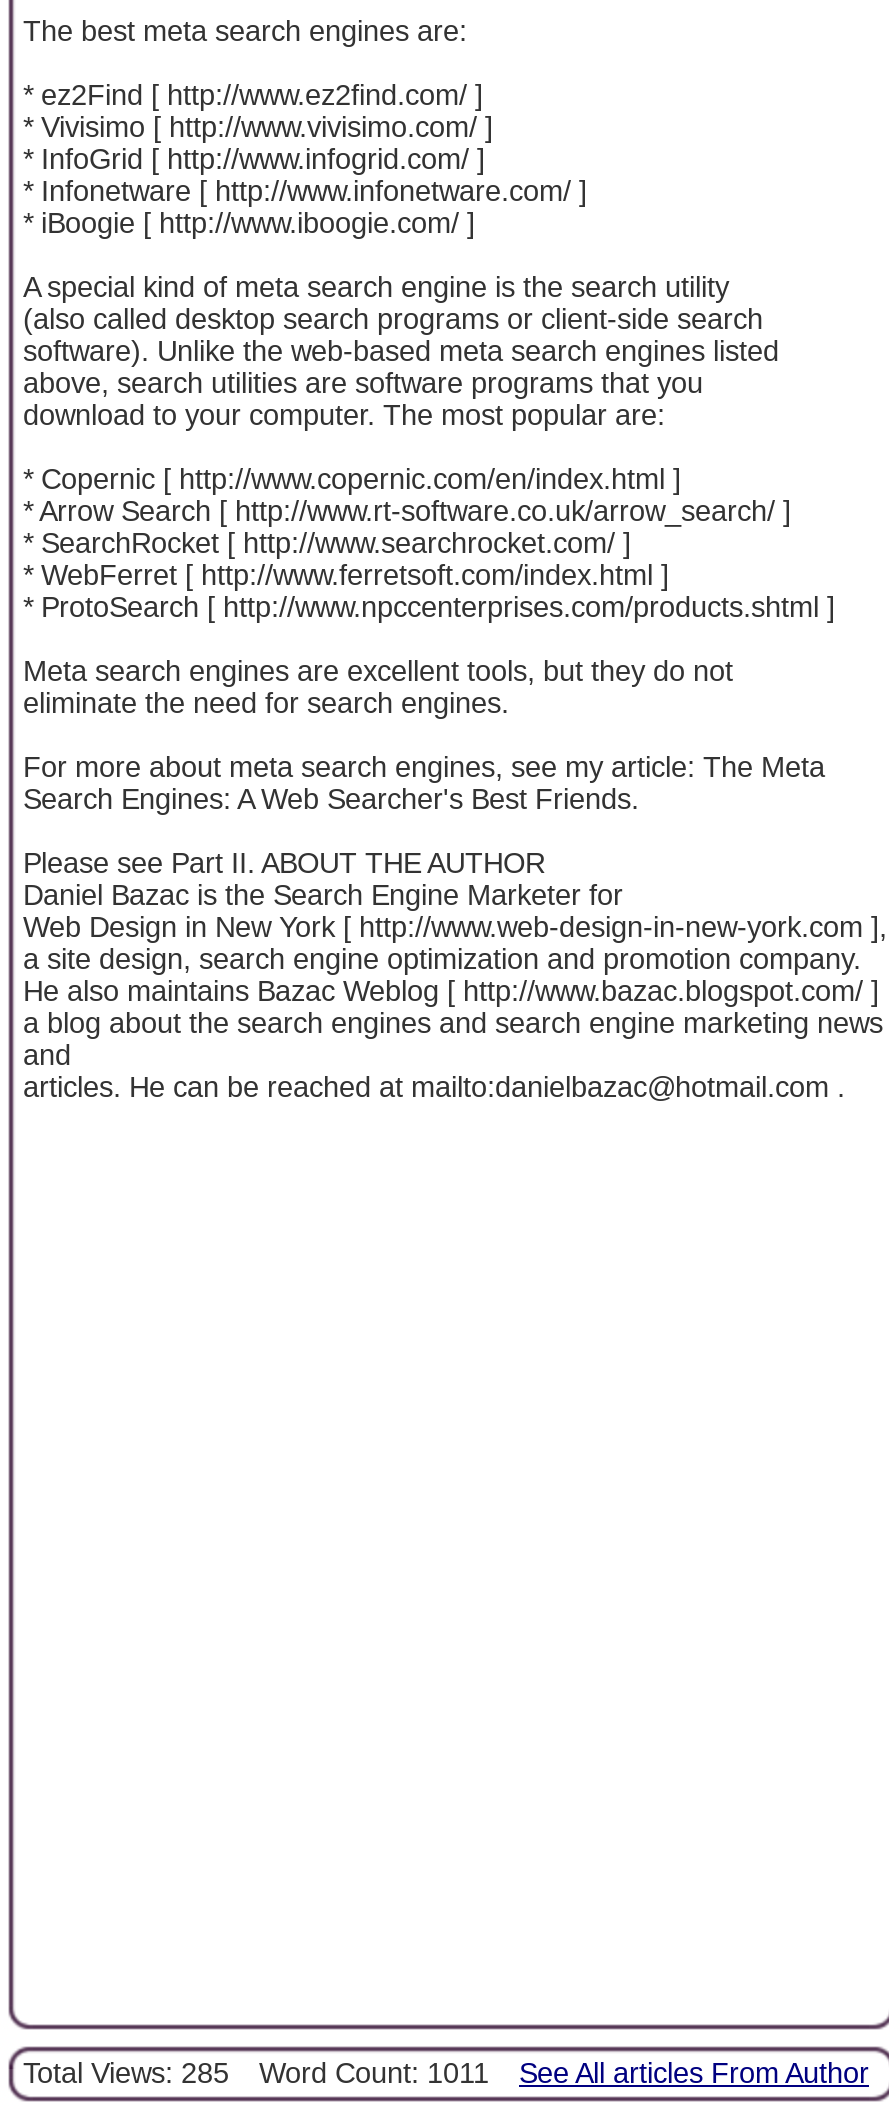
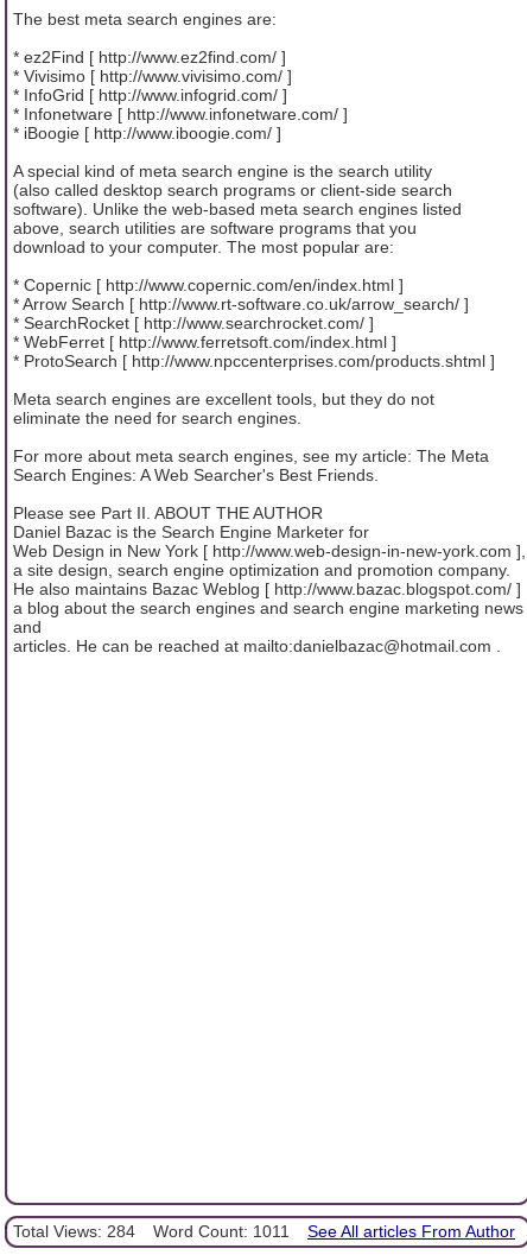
[23,2057,869,2089] Total Views: 285 Word Count: 1011 See All articles From Author -> [13,1222,515,1241] Total Views: 284 Word Count: 1011 See All articles From Author

